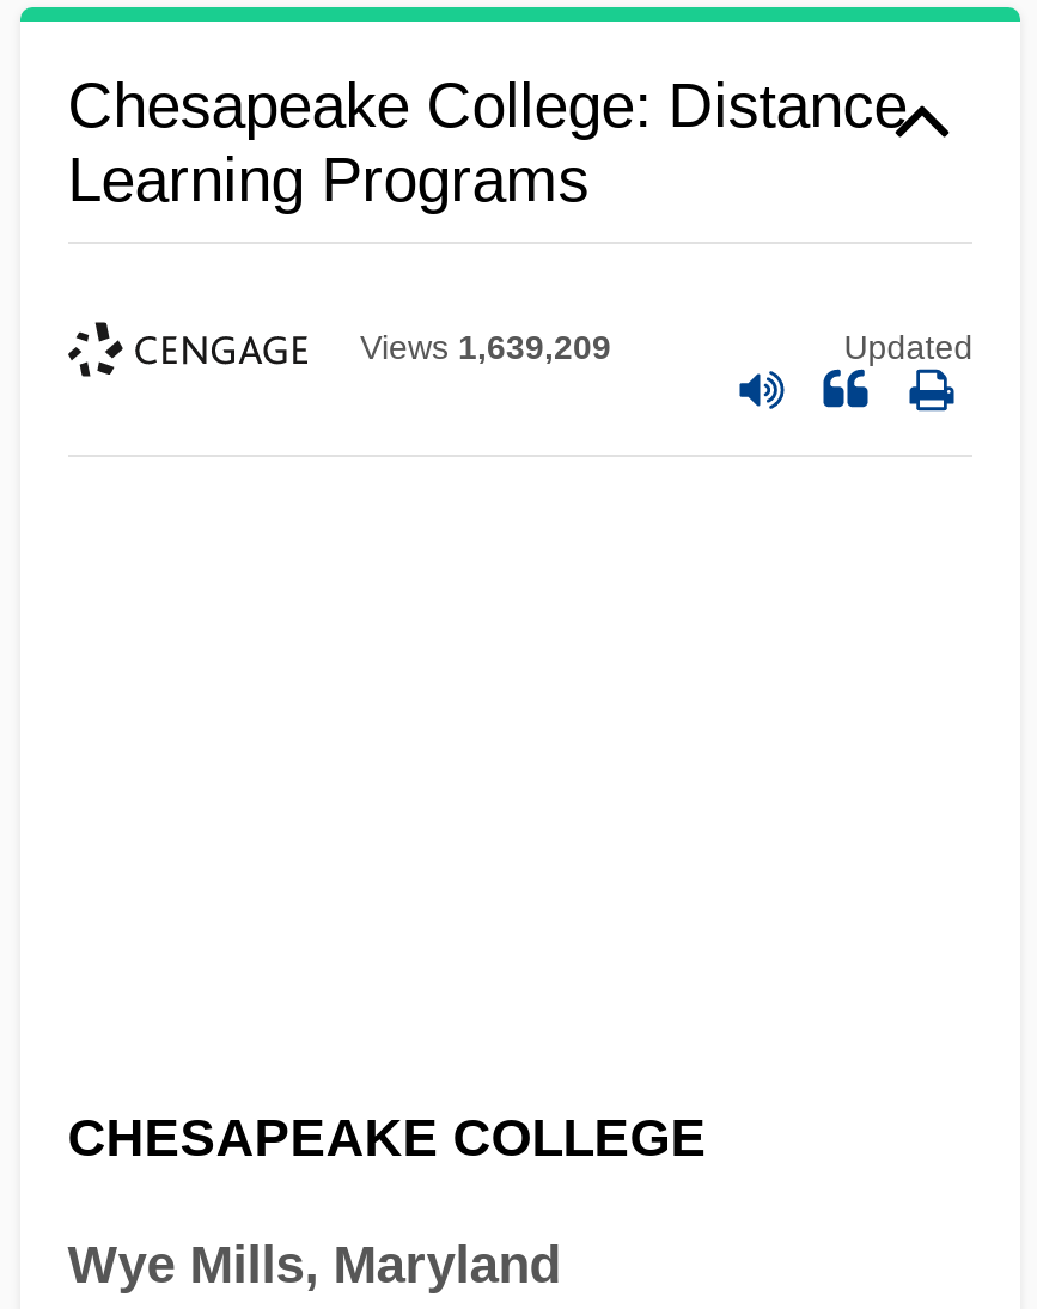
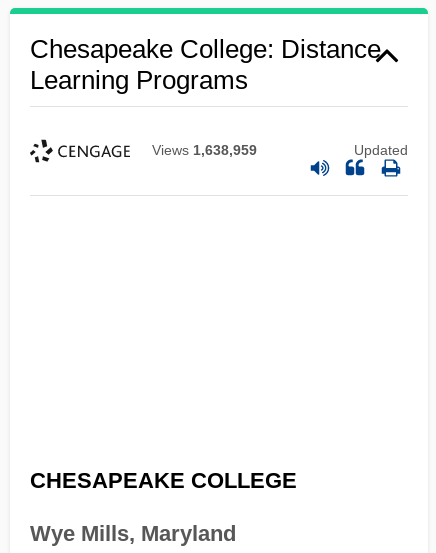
[360,329,611,367] Views 1,639,209 -> [152,142,257,158] Views 1,638,959

